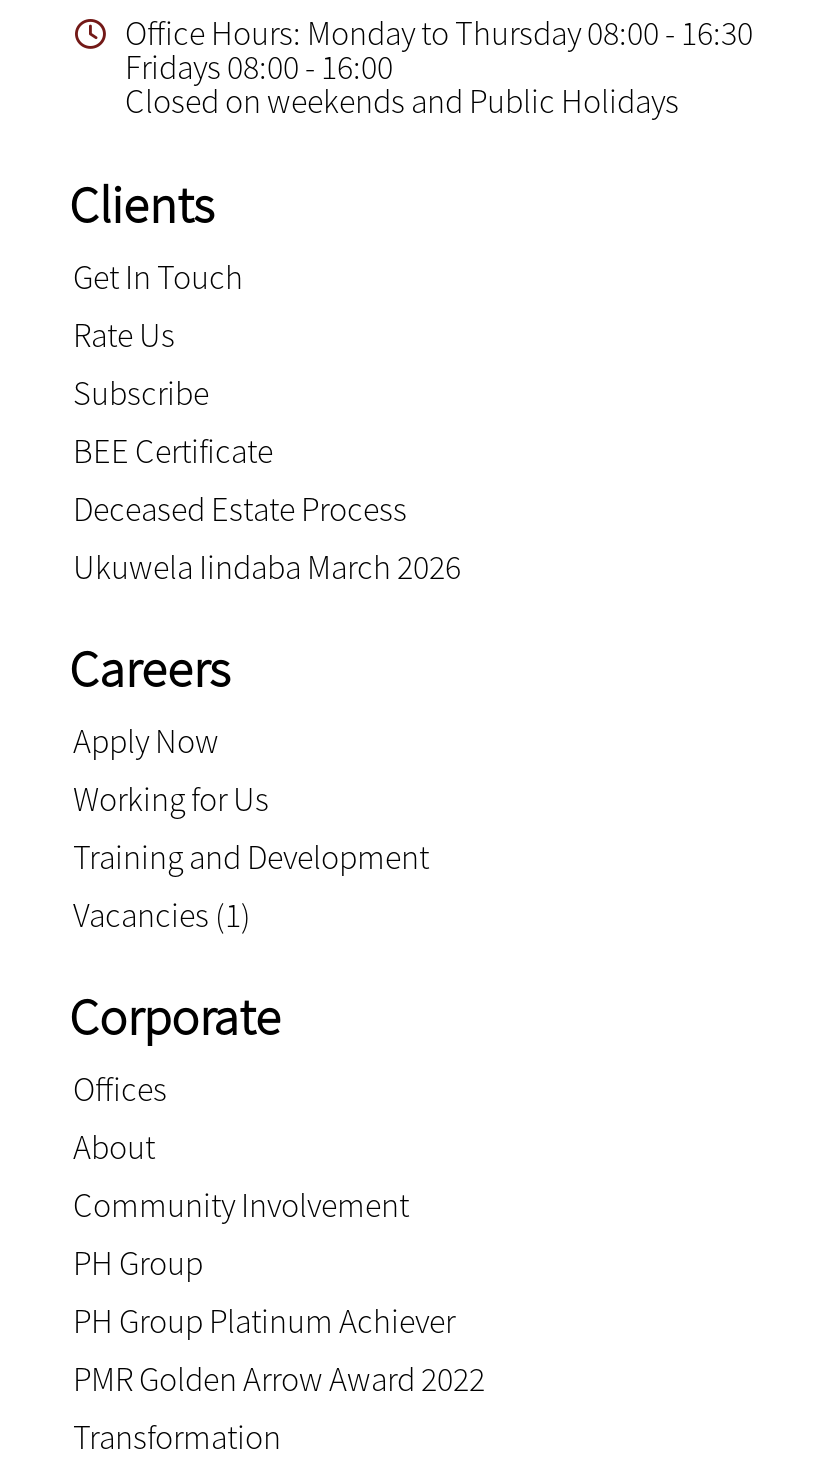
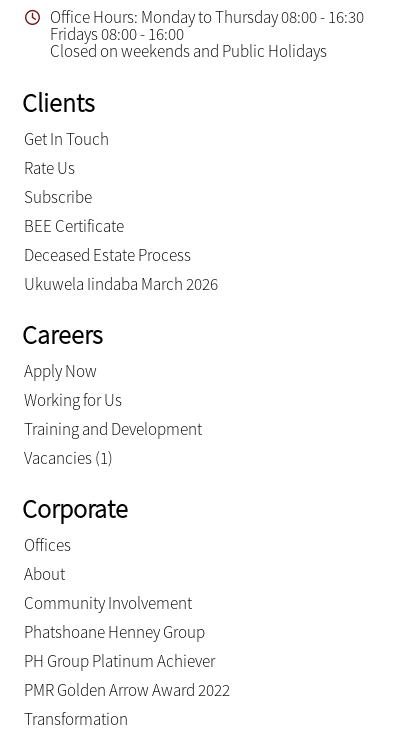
[73,1240,203,1284] PH Group -> [24,621,205,643] Phatshoane Henney Group

